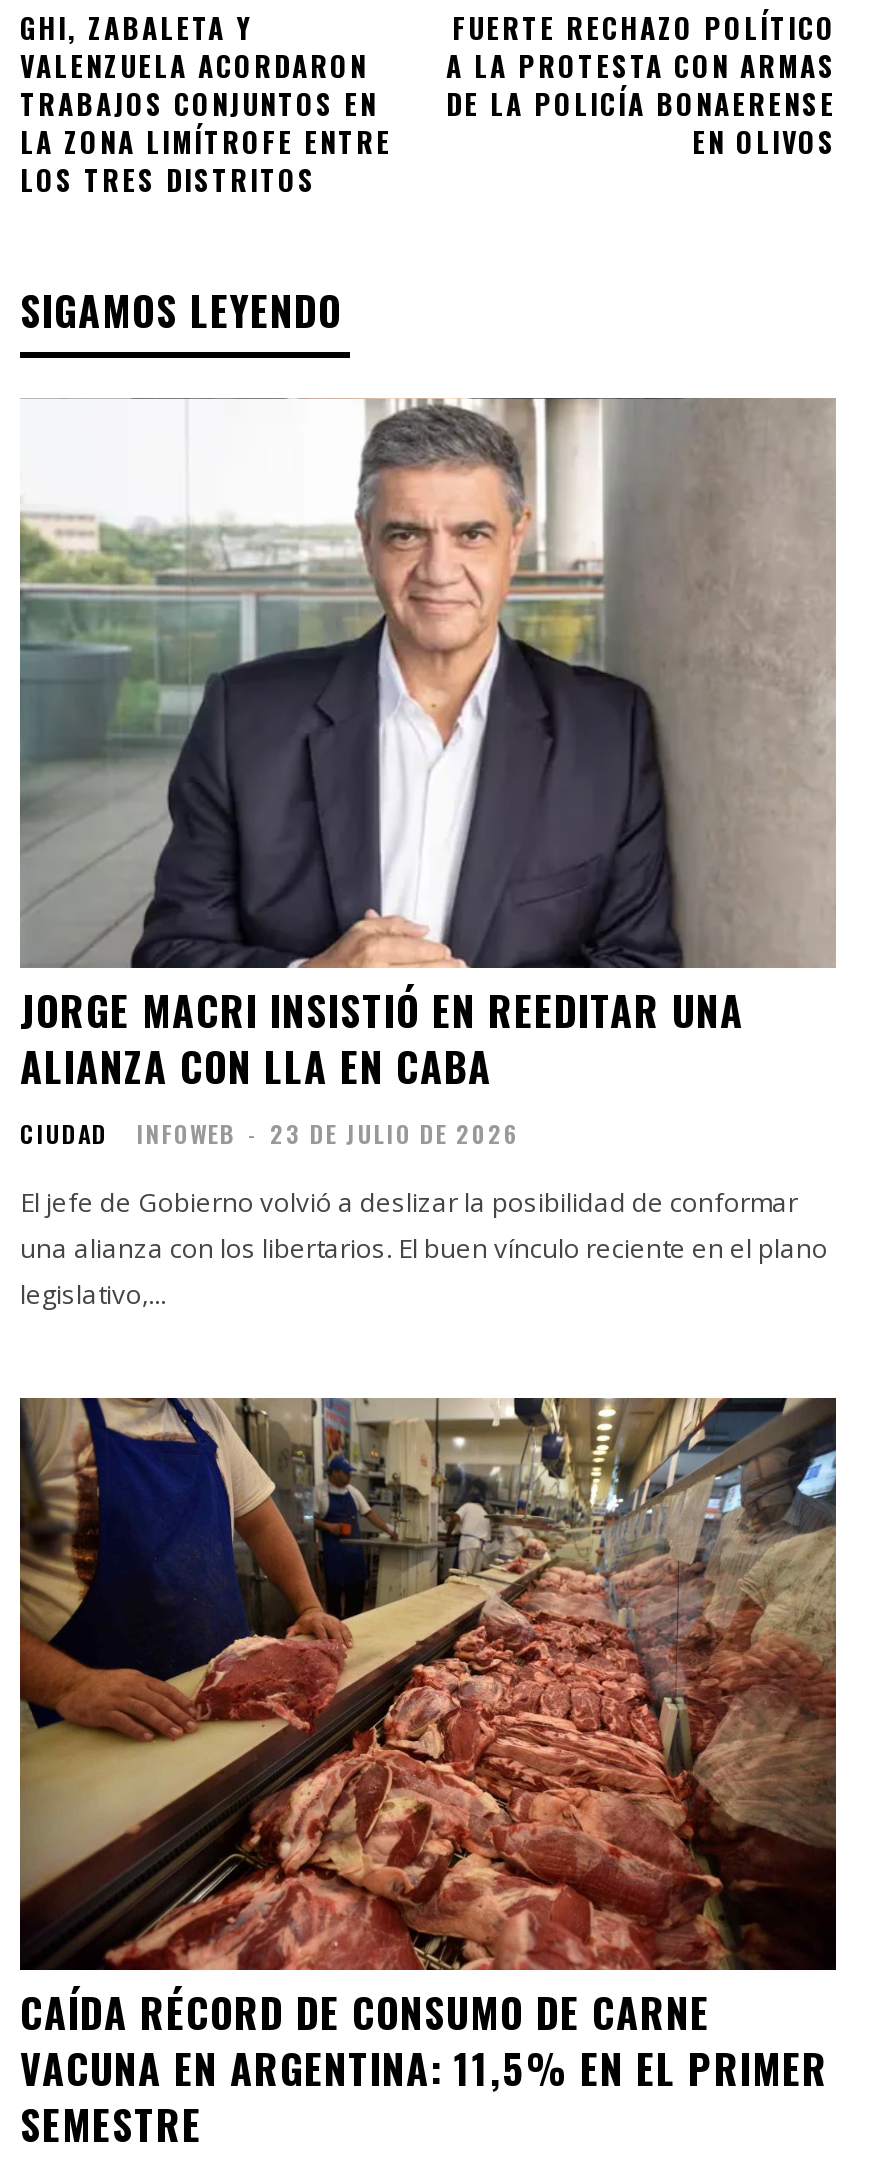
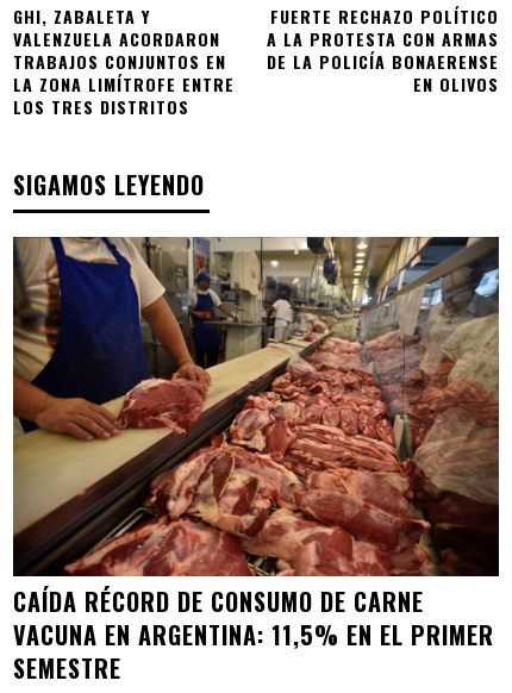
[18,396,836,1312] [image] | JORGE MACRI INSISTIÓ EN REEDITAR UNA | ALIANZA CON LLA EN CABA | CIUDAD | INFOWEB - 23 DE JULIO DE 2026 | El jefe de Gobierno volvió a deslizar la posibilidad de conformar | una alianza con los libertarios. El buen vínculo reciente en el plano | legislativo,... -> none

